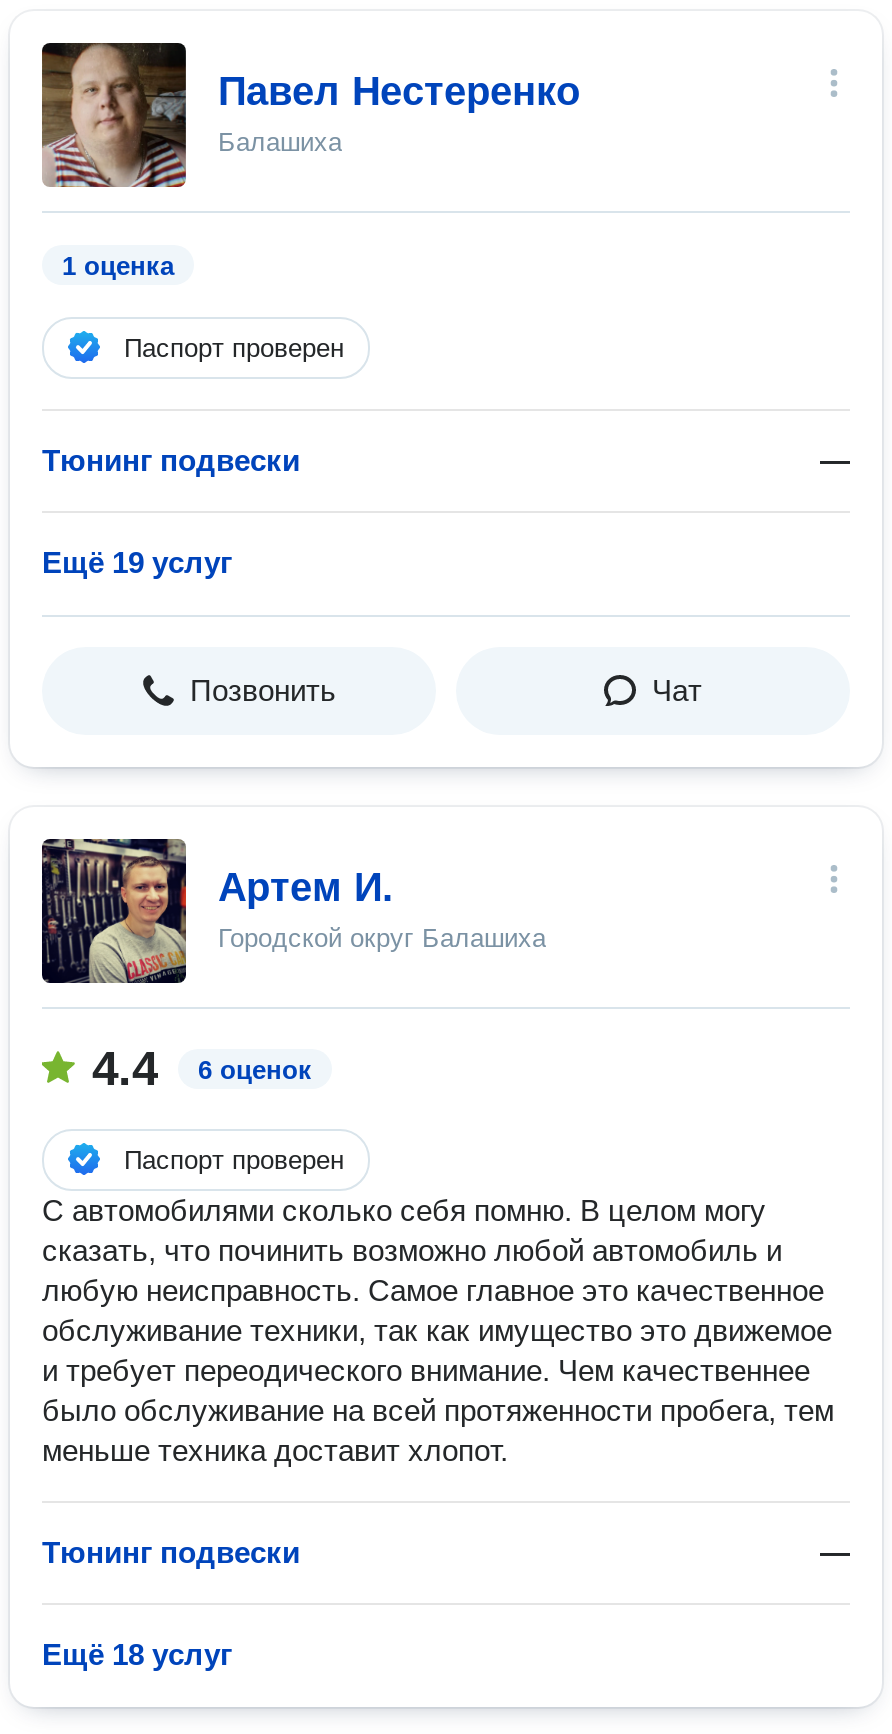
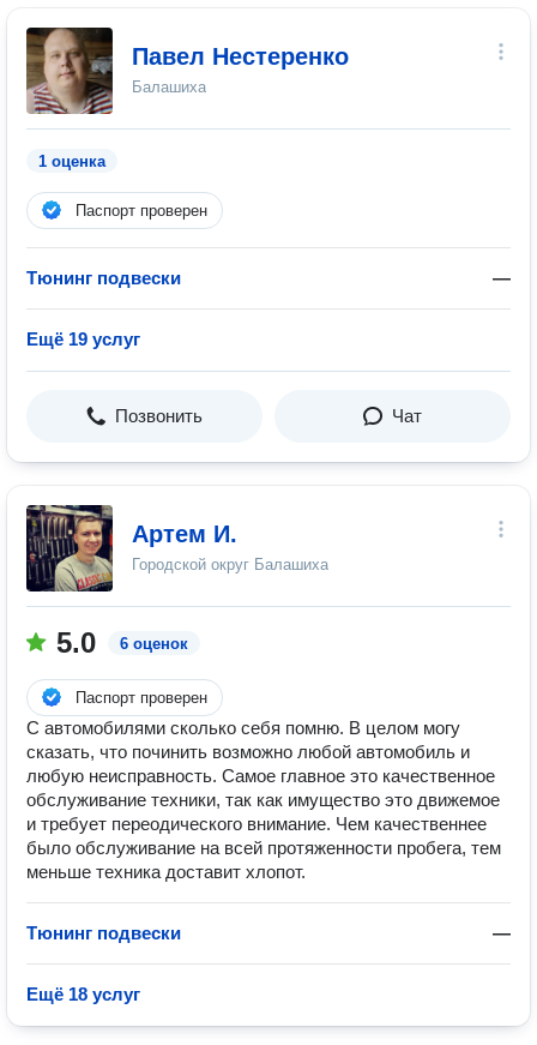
[92,1041,312,1095] 4.4 6 оценок -> [56,626,188,659] 5.0 6 оценок

